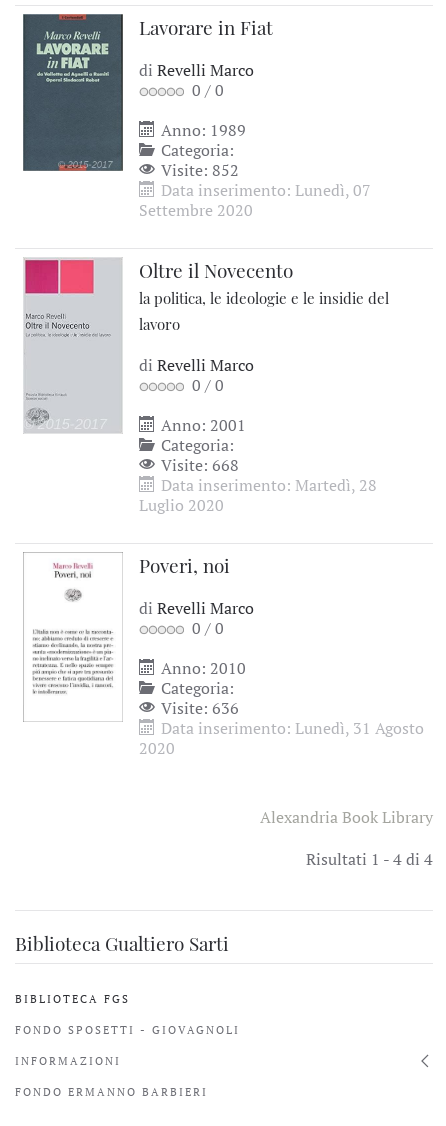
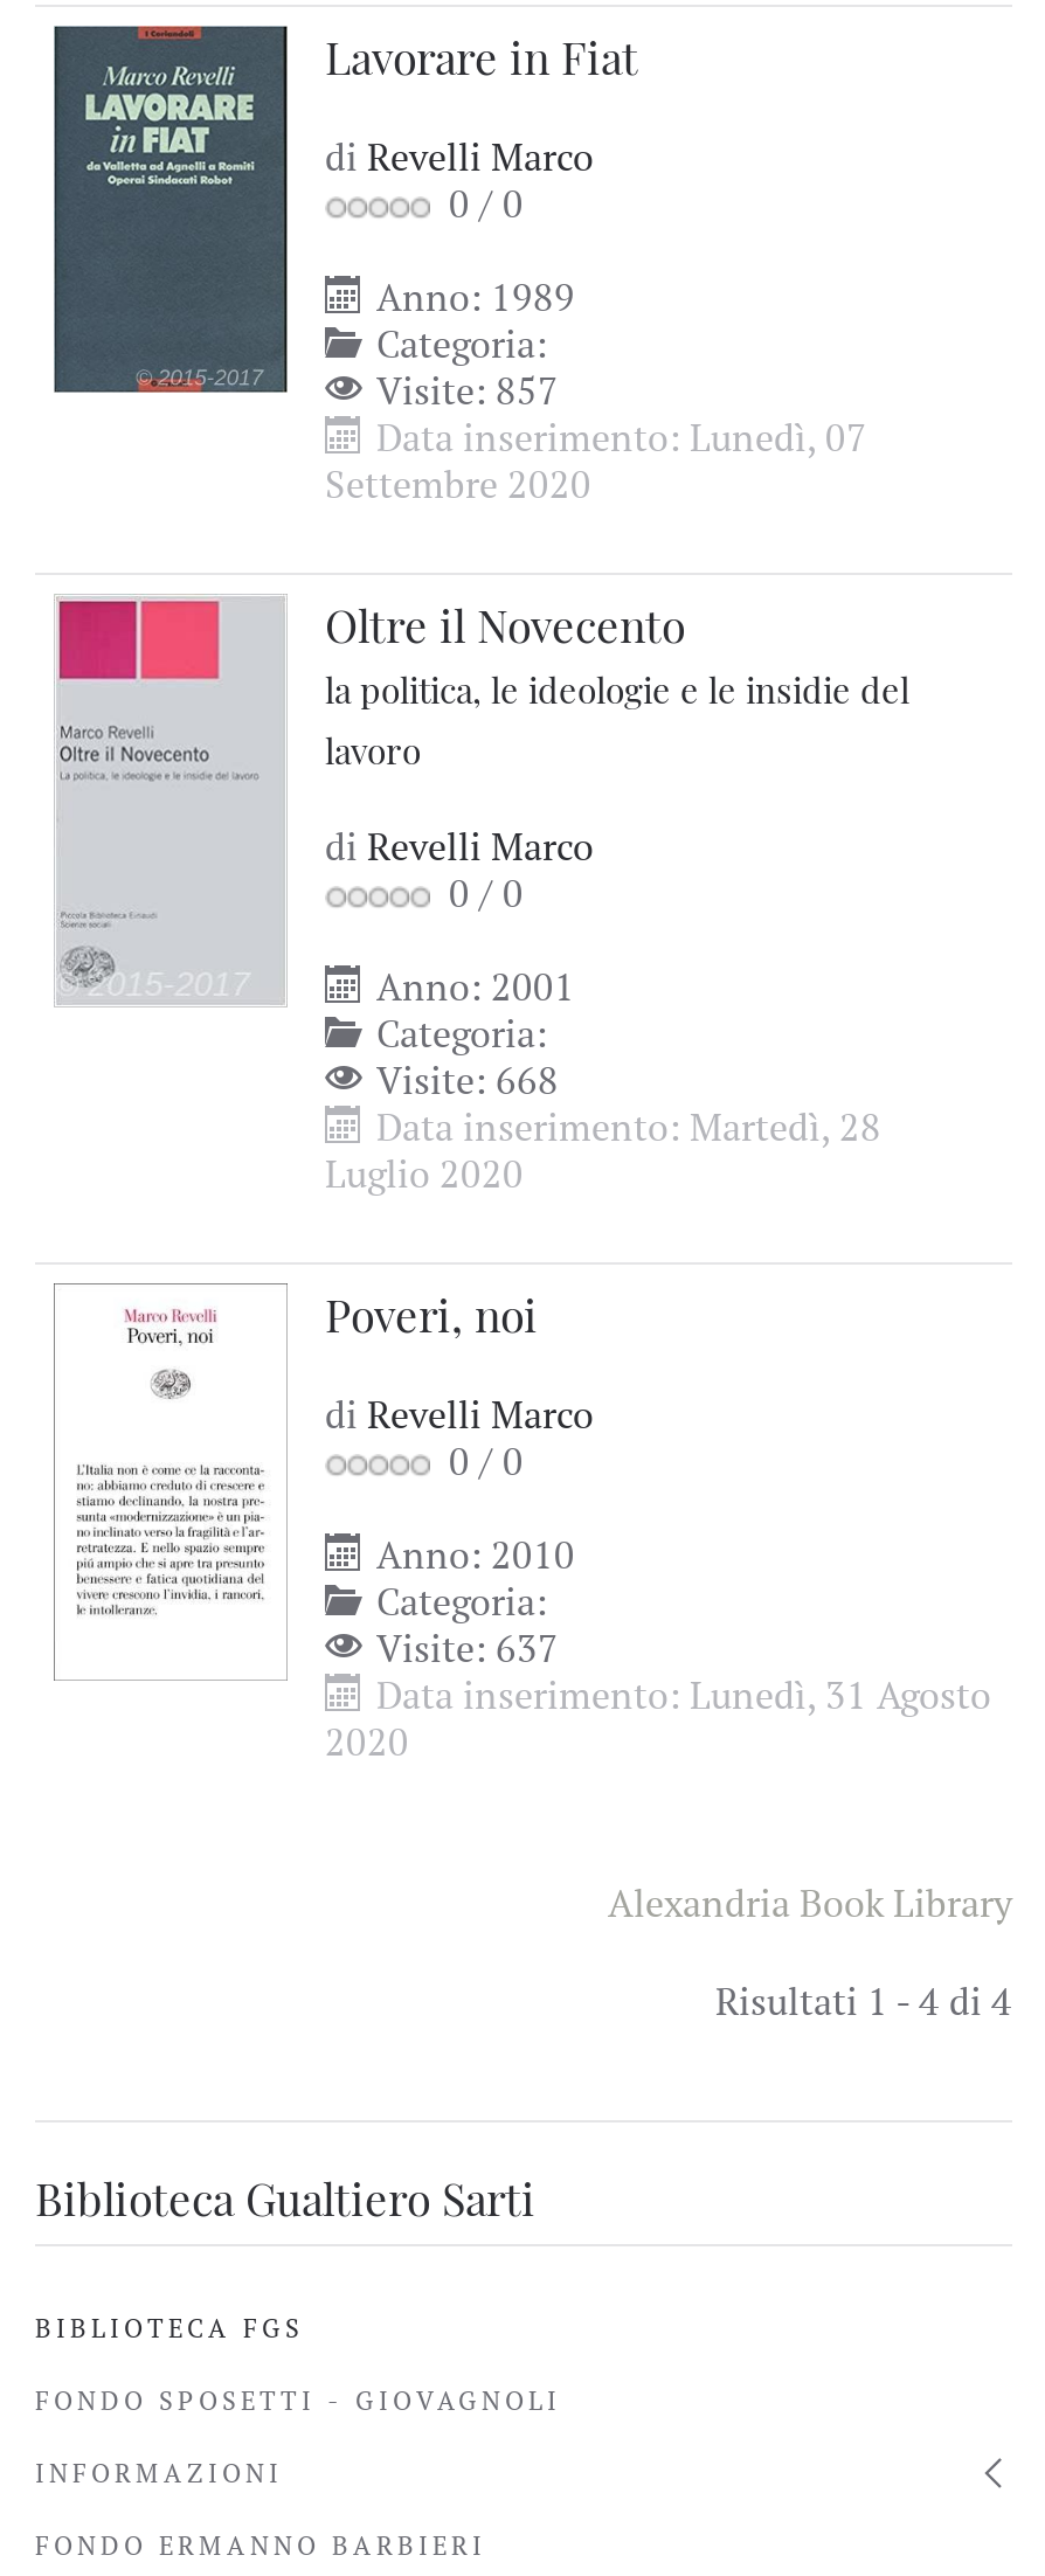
[157,159,239,181] Visite: 852 -> [367,365,559,416] Visite: 857
[157,697,239,719] Visite: 636 -> [367,1622,559,1674] Visite: 637

